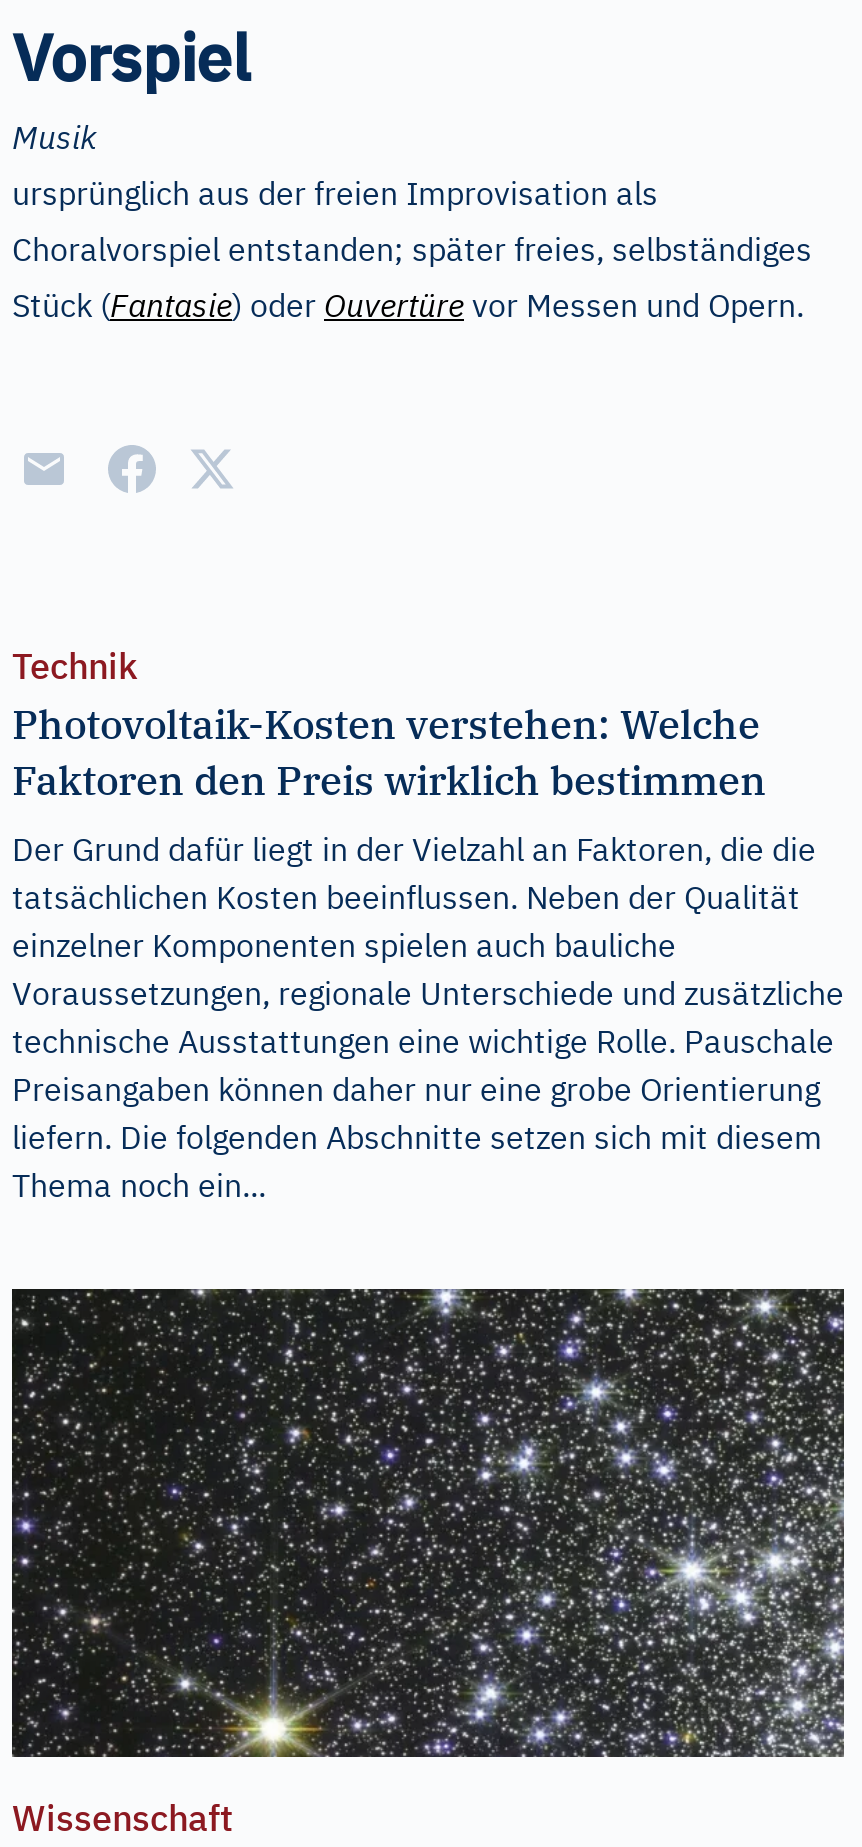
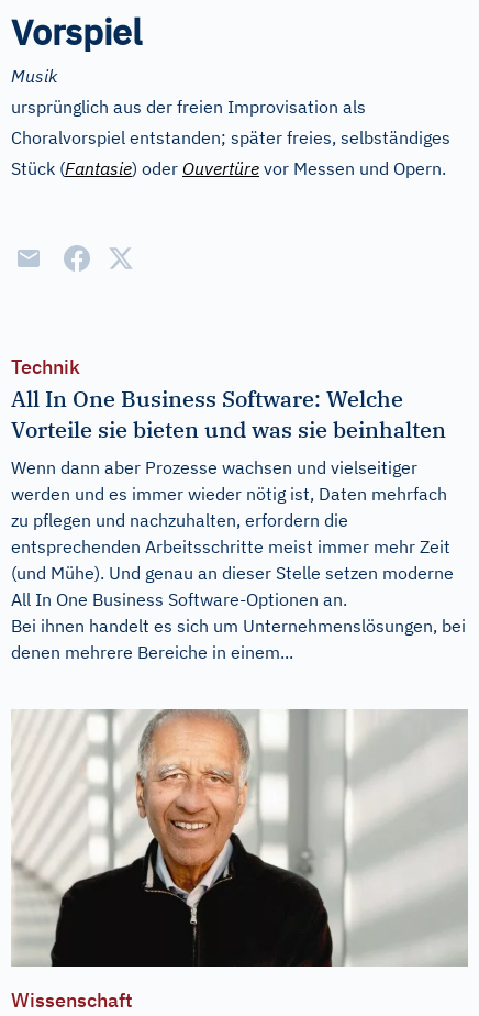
[12,697,844,1205] Photovoltaik-Kosten verstehen: Welche | Faktoren den Preis wirklich bestimmen | Der Grund dafür liegt in der Vielzahl an Faktoren, die die | tatsächlichen Kosten beeinflussen. Neben der Qualität | einzelner Komponenten spielen auch bauliche | Voraussetzungen, regionale Unterschiede und zusätzliche | technische Ausstattungen eine wichtige Rolle. Pauschale | Preisangaben können daher nur eine grobe Orientierung | liefern. Die folgenden Abschnitte setzen sich mit diesem | Thema noch ein... -> [11,384,466,663] All In One Business Software: Welche | Vorteile sie bieten und was sie beinhalten | Wenn dann aber Prozesse wachsen und vielseitiger | werden und es immer wieder nötig ist, Daten mehrfach | zu pflegen und nachzuhalten, erfordern die | entsprechenden Arbeitsschritte meist immer mehr Zeit | (und Mühe). Und genau an dieser Stelle setzen moderne | All In One Business Software-Optionen an. | Bei ihnen handelt es sich um Unternehmenslösungen, bei | denen mehrere Bereiche in einem...
[10,1287,846,1759] [image] -> [11,709,468,967] [image]

